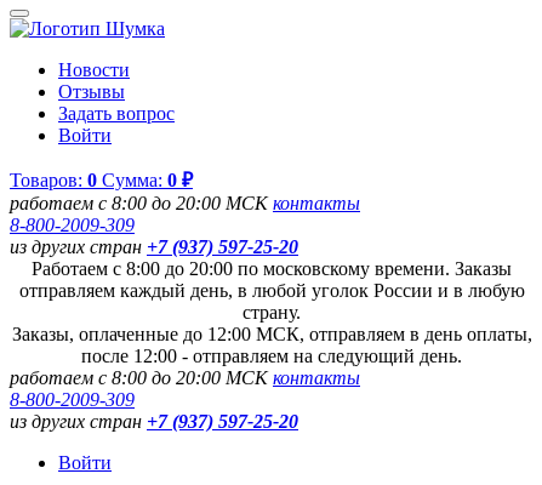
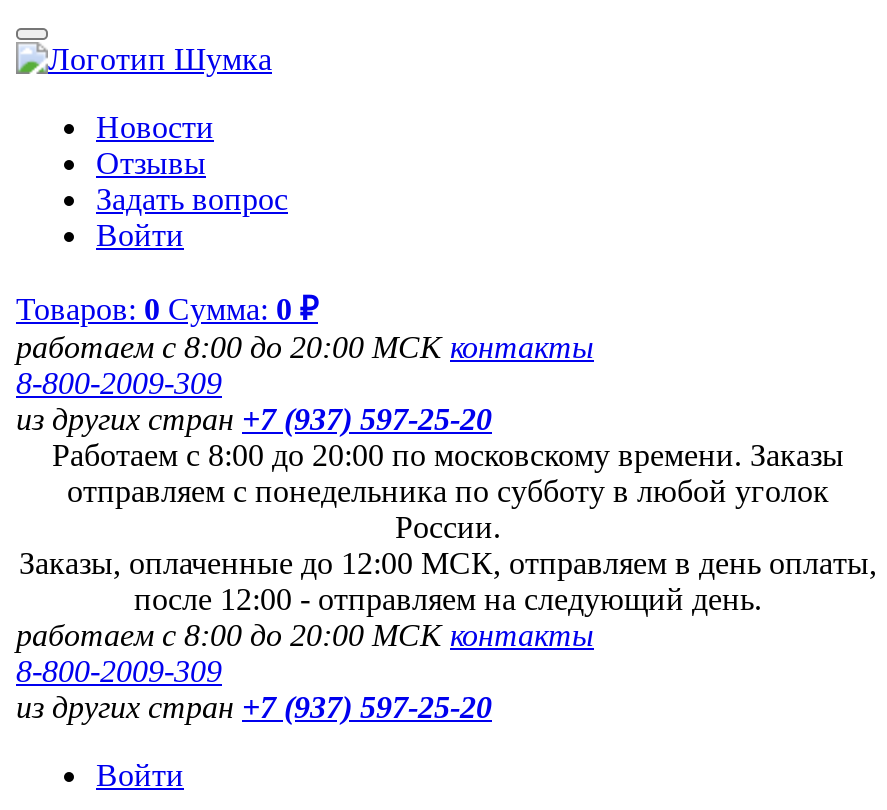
[19,280,524,323] отправляем каждый день, в любой уголок России и в любую | страну. -> [67,474,829,544] отправляем с понедельника по субботу в любой уголок | России.

